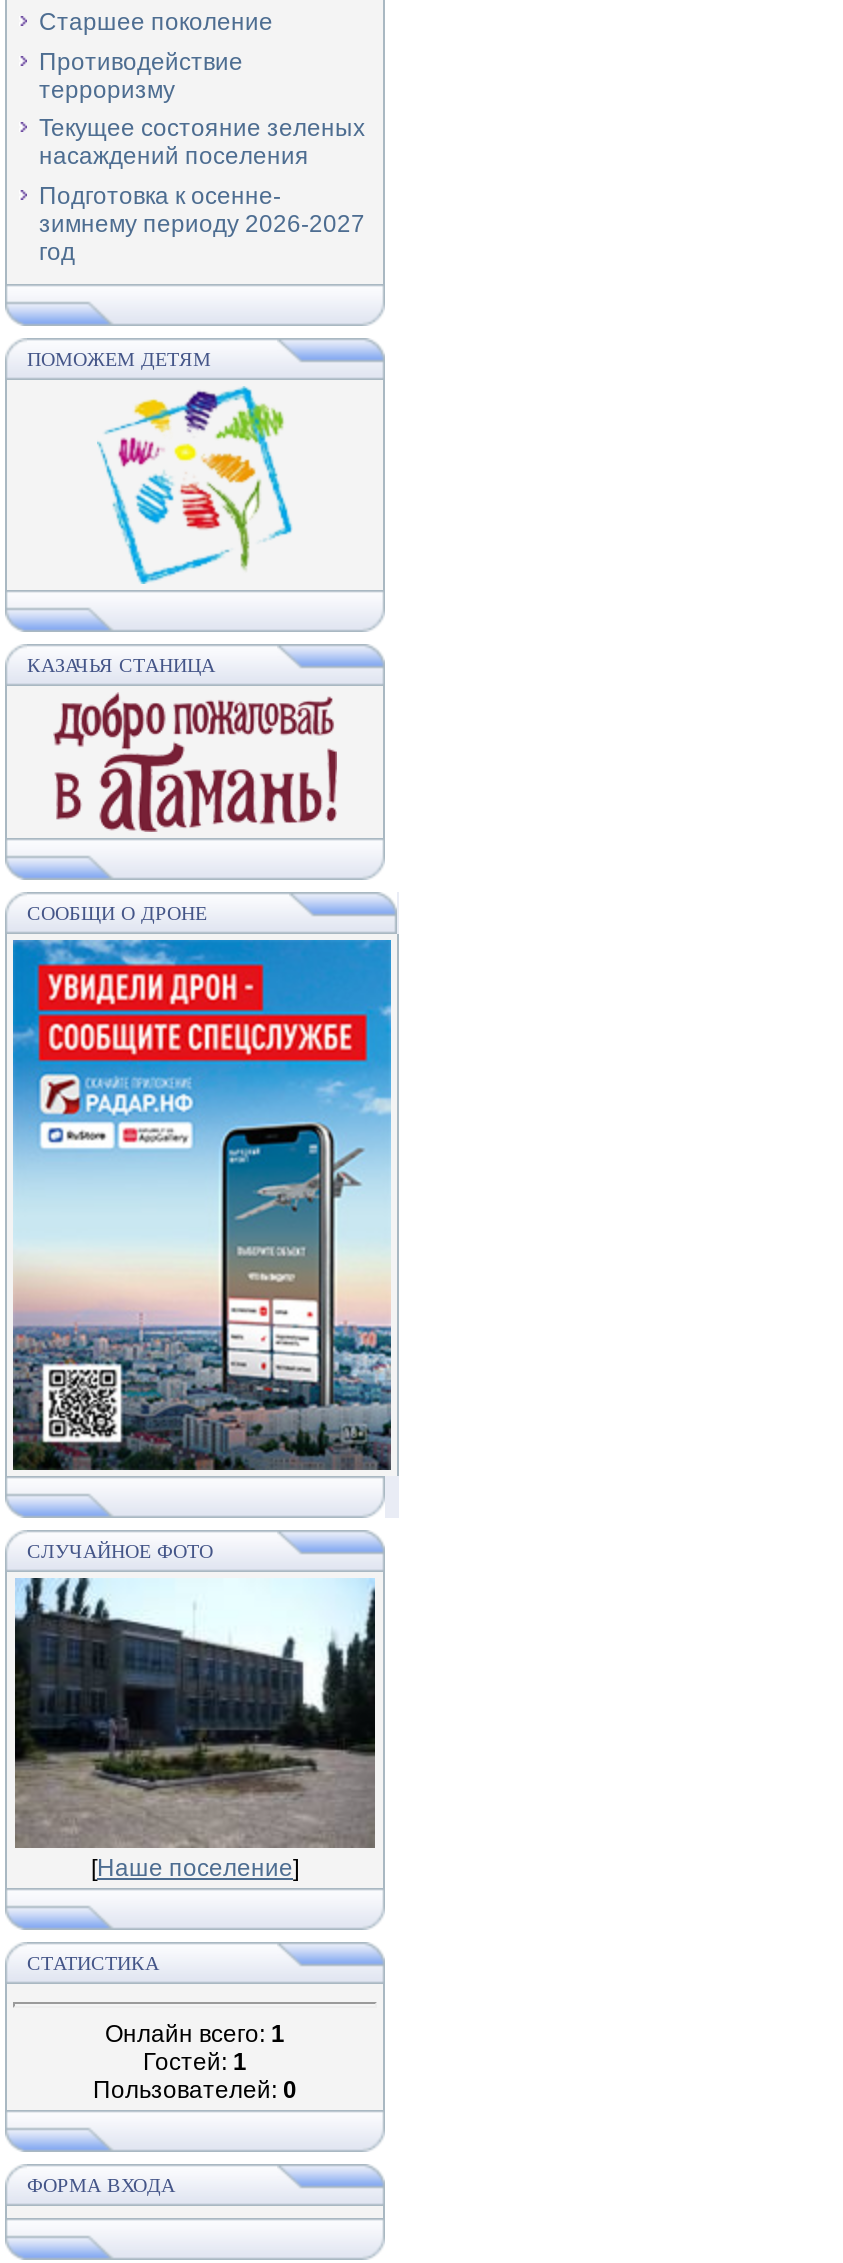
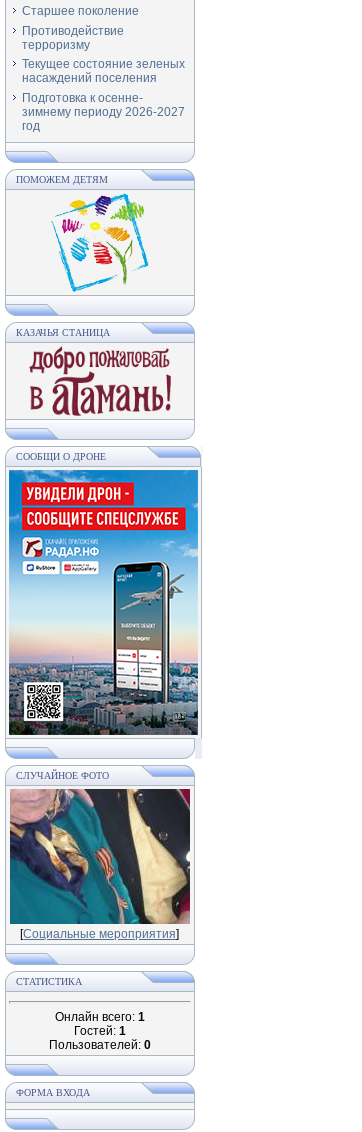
[13,1576,377,1882] [image] | [Наше поселение] -> [9,788,191,941] [image] | [Социальные мероприятия]

